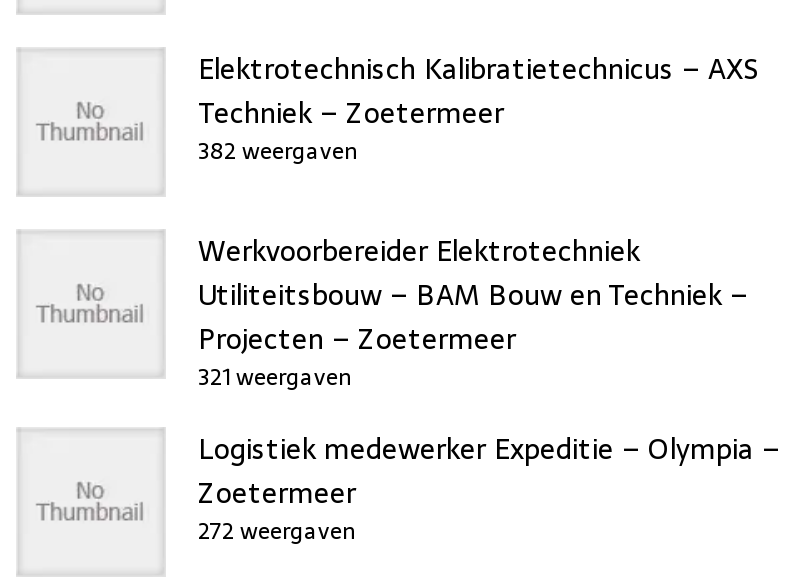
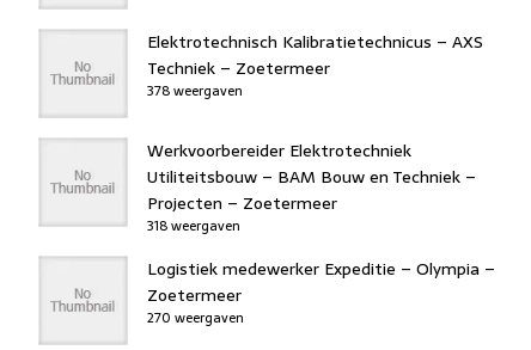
[198,133,358,169] 382 weergaven -> [147,80,243,102] 378 weergaven
[198,359,352,395] 321 weergaven -> [147,215,240,237] 318 weergaven
[198,513,356,549] 272 weergaven -> [147,307,244,328] 270 weergaven

